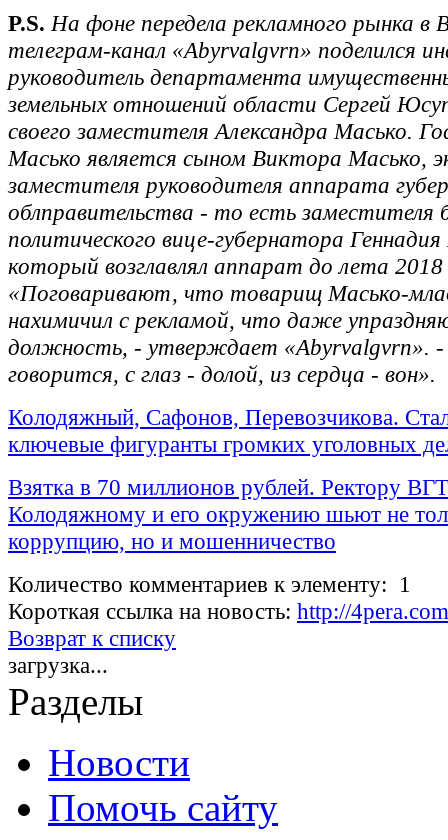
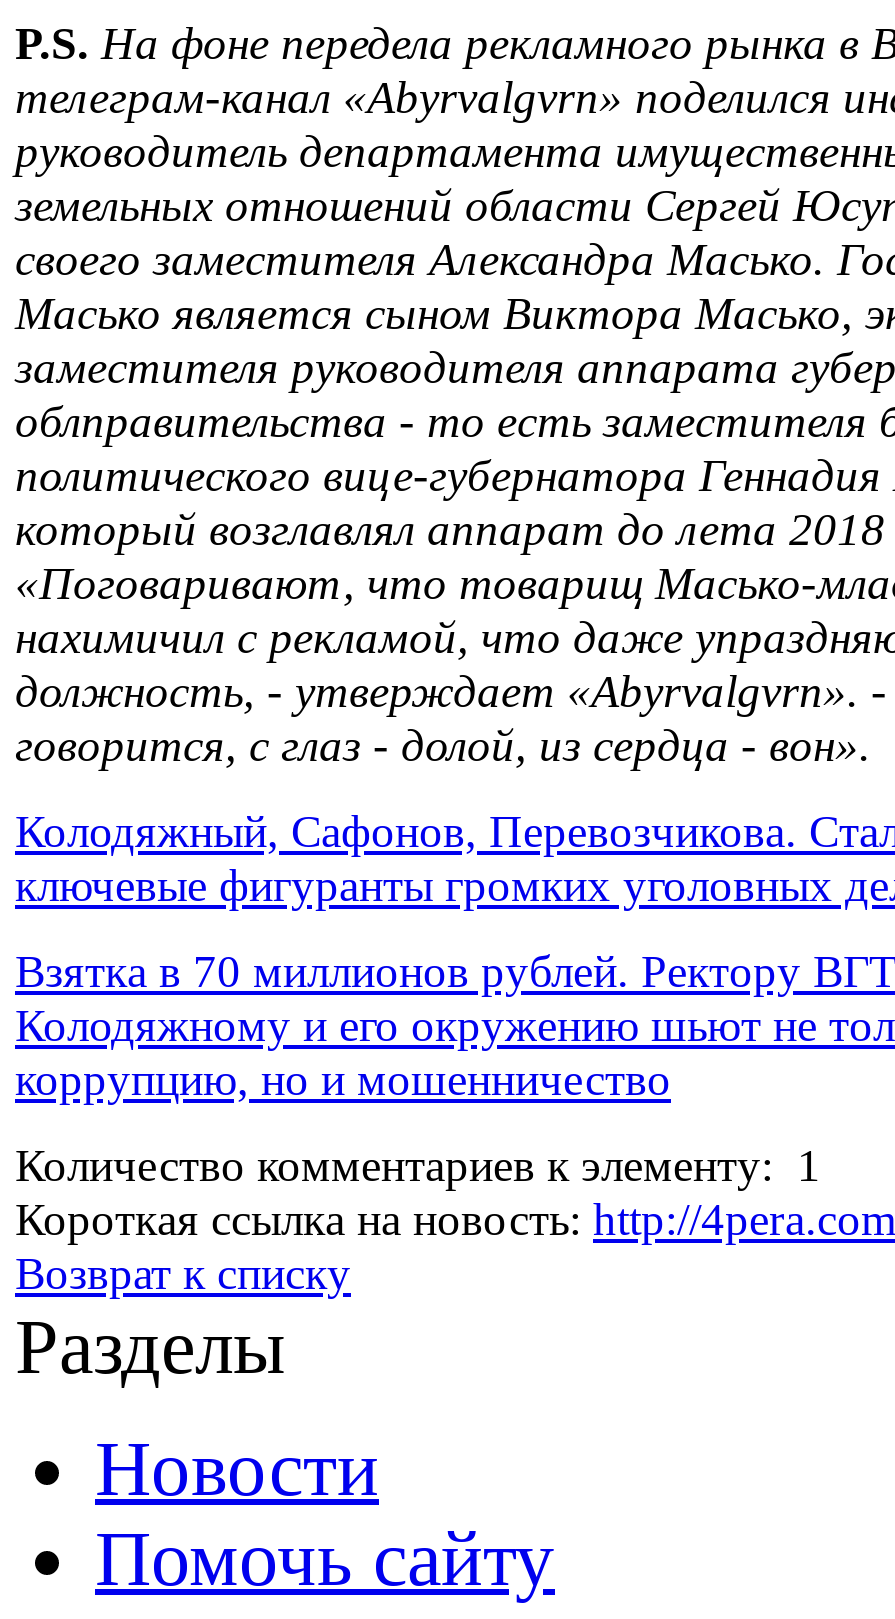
[8,652,108,678] загрузка... -> none

